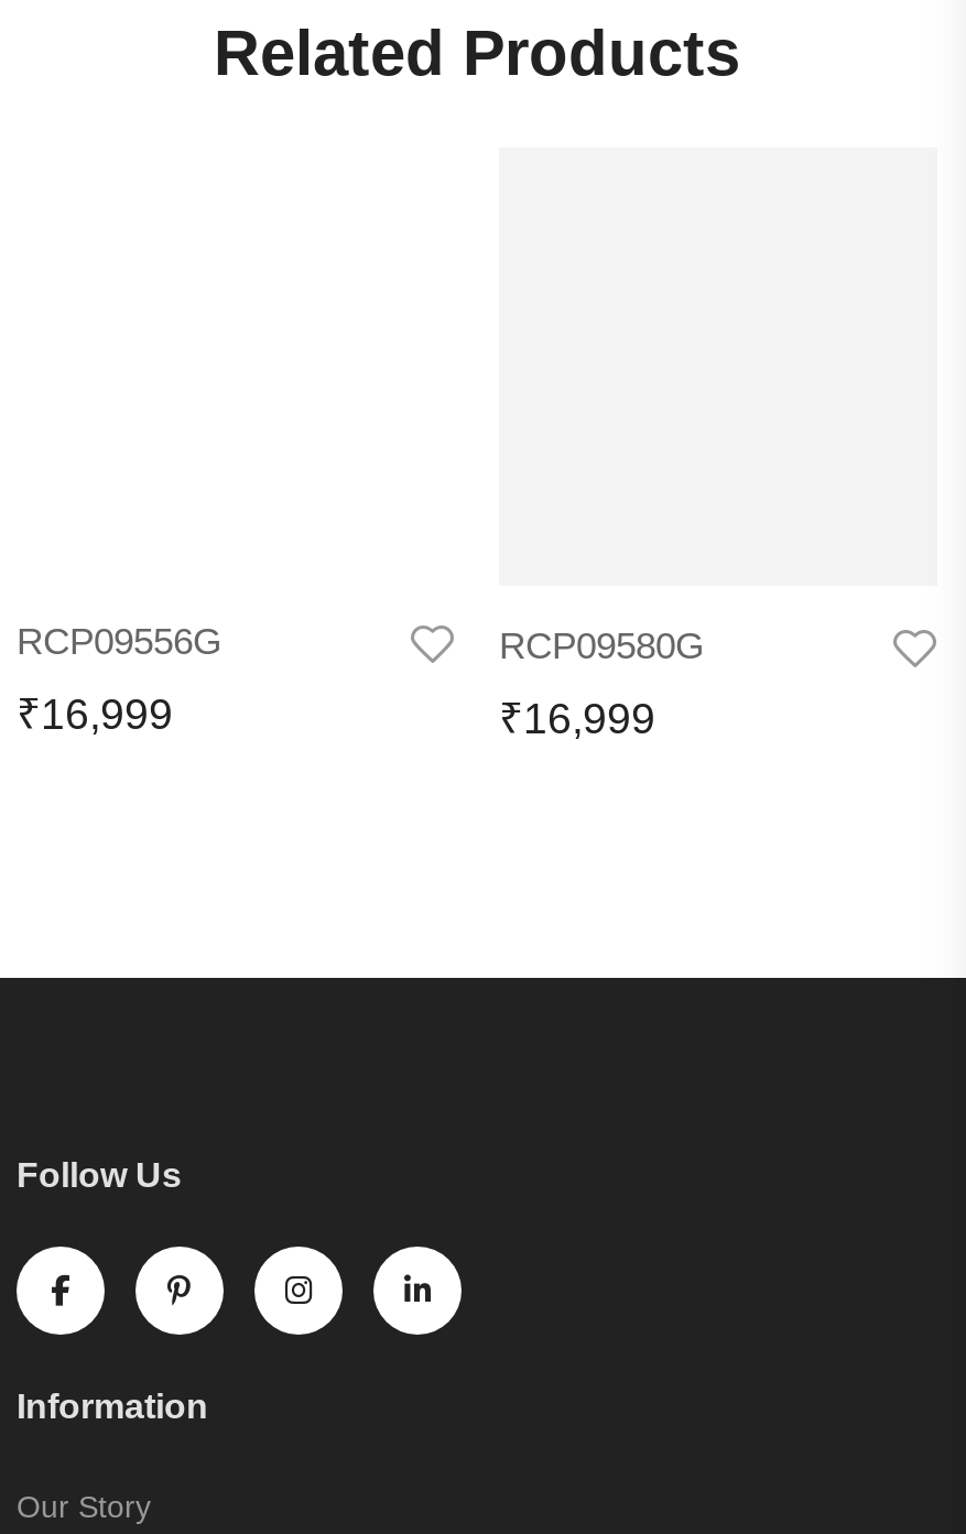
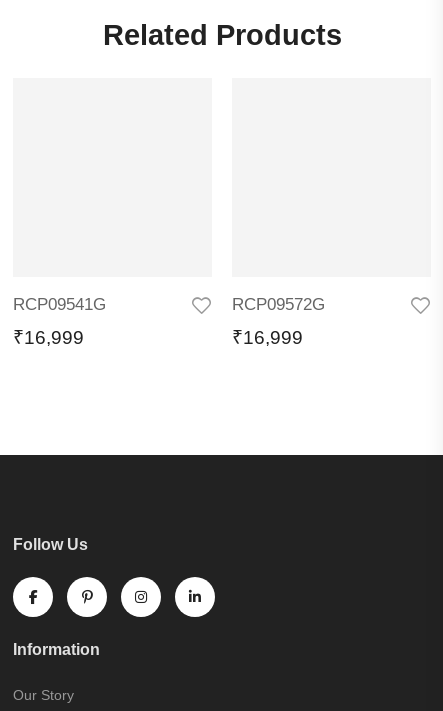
[17,622,221,663] RCP09556G -> [13,295,106,314] RCP09541G
[499,625,704,667] RCP09580G -> [232,295,325,314] RCP09572G

